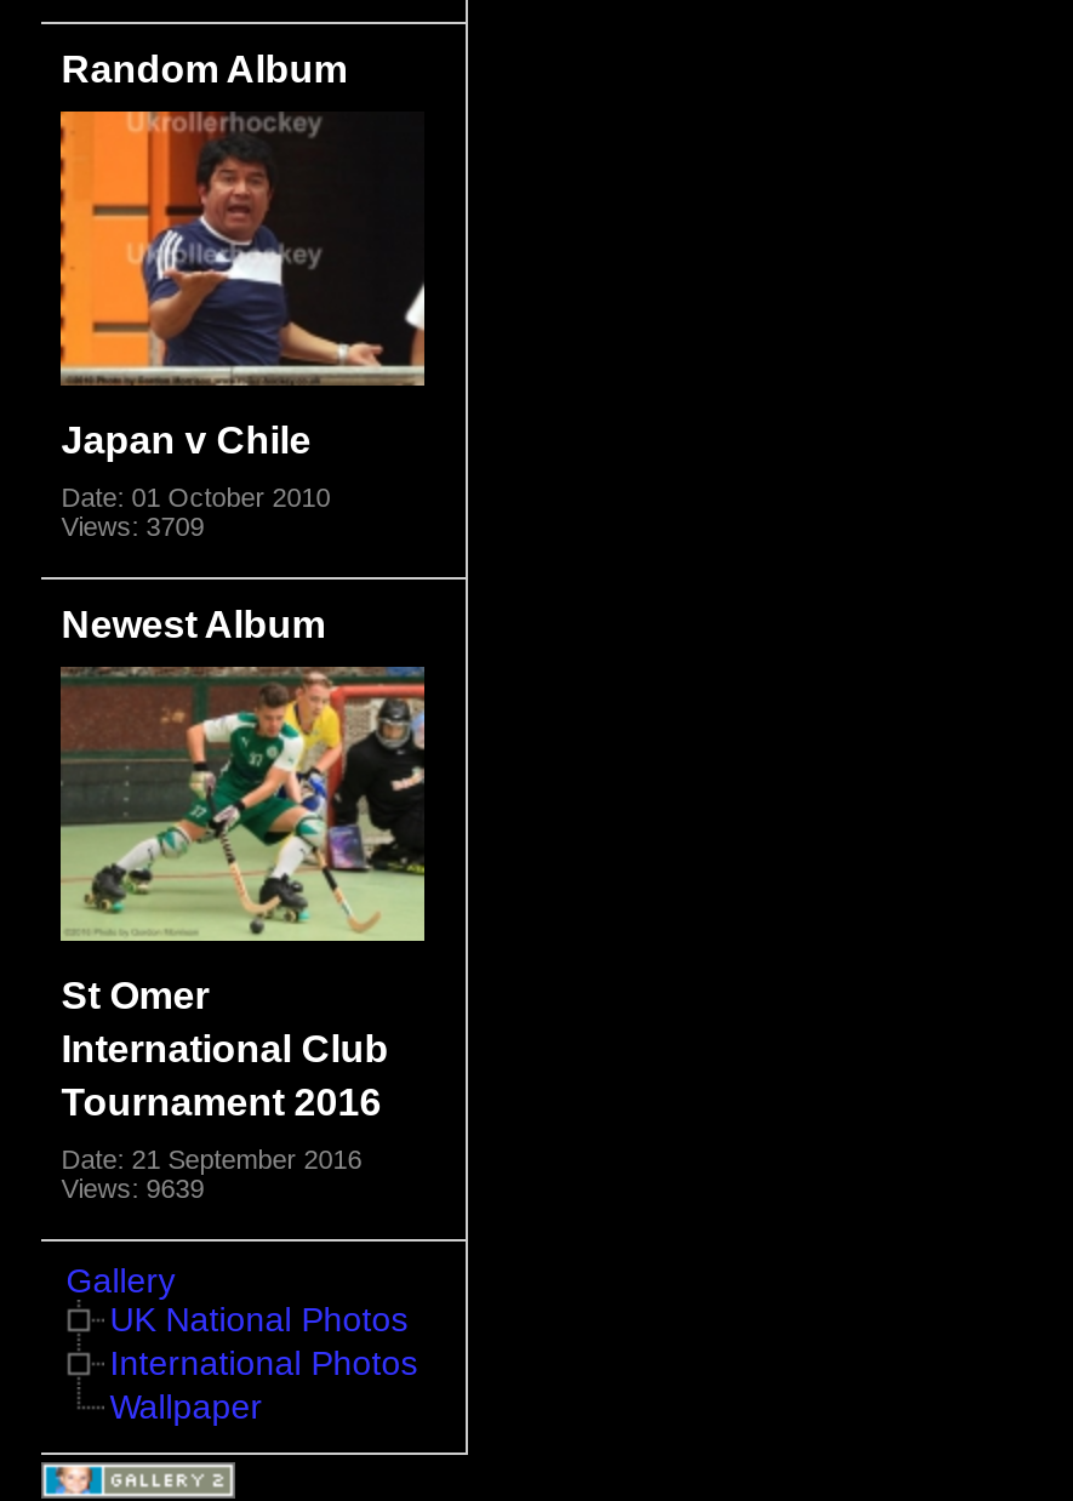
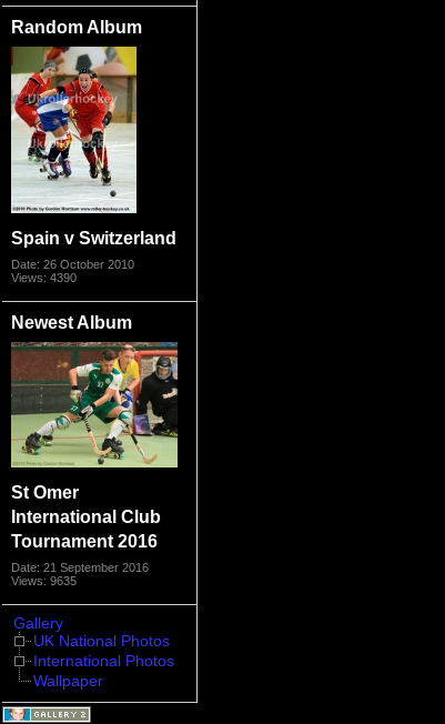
[58,109,427,388] [image] -> [10,46,138,178] [image]
[61,417,311,460] Japan v Chile -> [11,228,177,248] Spain v Switzerland
[61,482,330,511] Date: 01 October 2010 -> [11,257,134,271] Date: 26 October 2010
[61,511,204,540] Views: 3709 -> [11,271,77,284] Views: 4390
[61,1173,204,1202] Views: 9639 -> [11,574,77,587] Views: 9635

